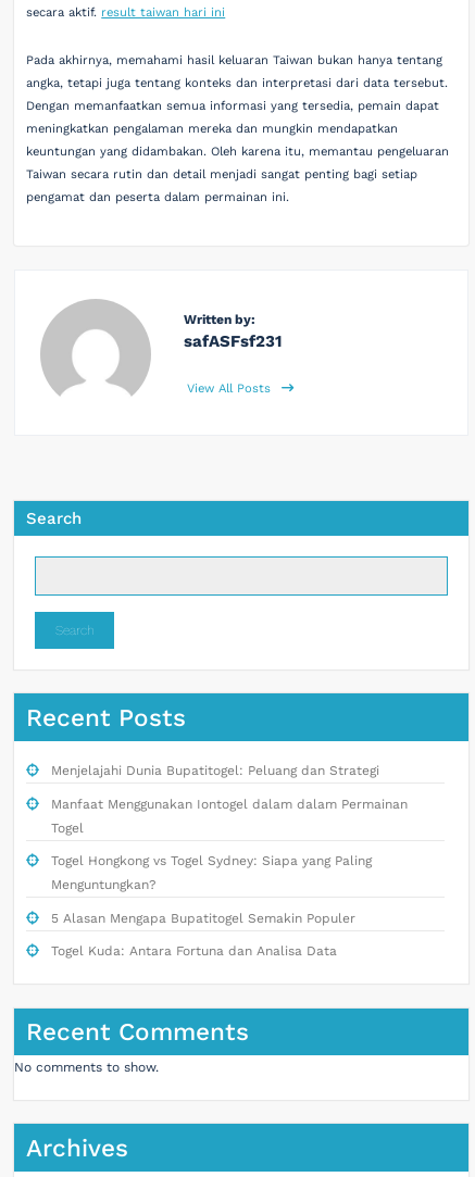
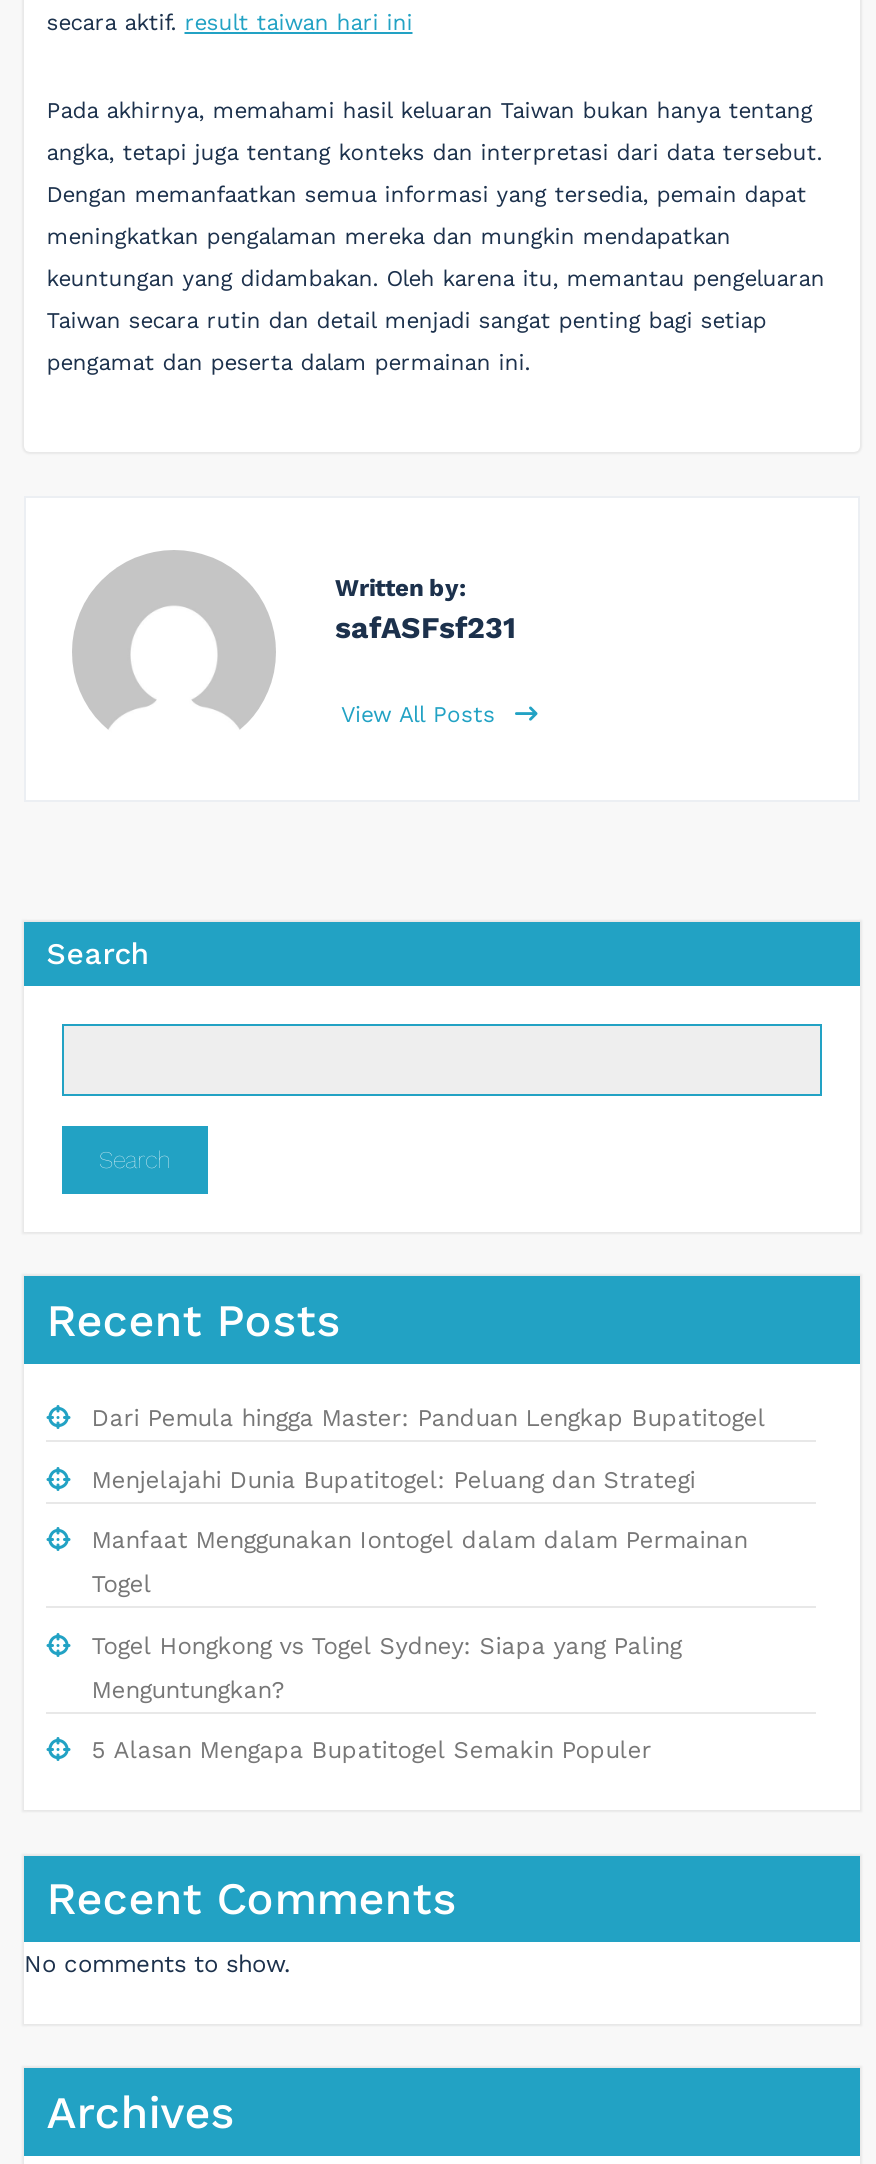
none -> [92,1405,766,1433] Dari Pemula hingga Master: Panduan Lengkap Bupatitogel
moved [51,763,407,926] -> [92,1466,748,1765]: Menjelajahi Dunia Bupatitogel: Peluang dan Strategi | Manfaat Menggunakan Iontogel dalam dalam Permainan | Togel | Togel Hongkong vs Togel Sydney: Siapa yang Paling | Menguntungkan? | 5 Alasan Mengapa Bupatitogel Semakin Populer
[51,944,337,959] Togel Kuda: Antara Fortuna dan Analisa Data -> none

